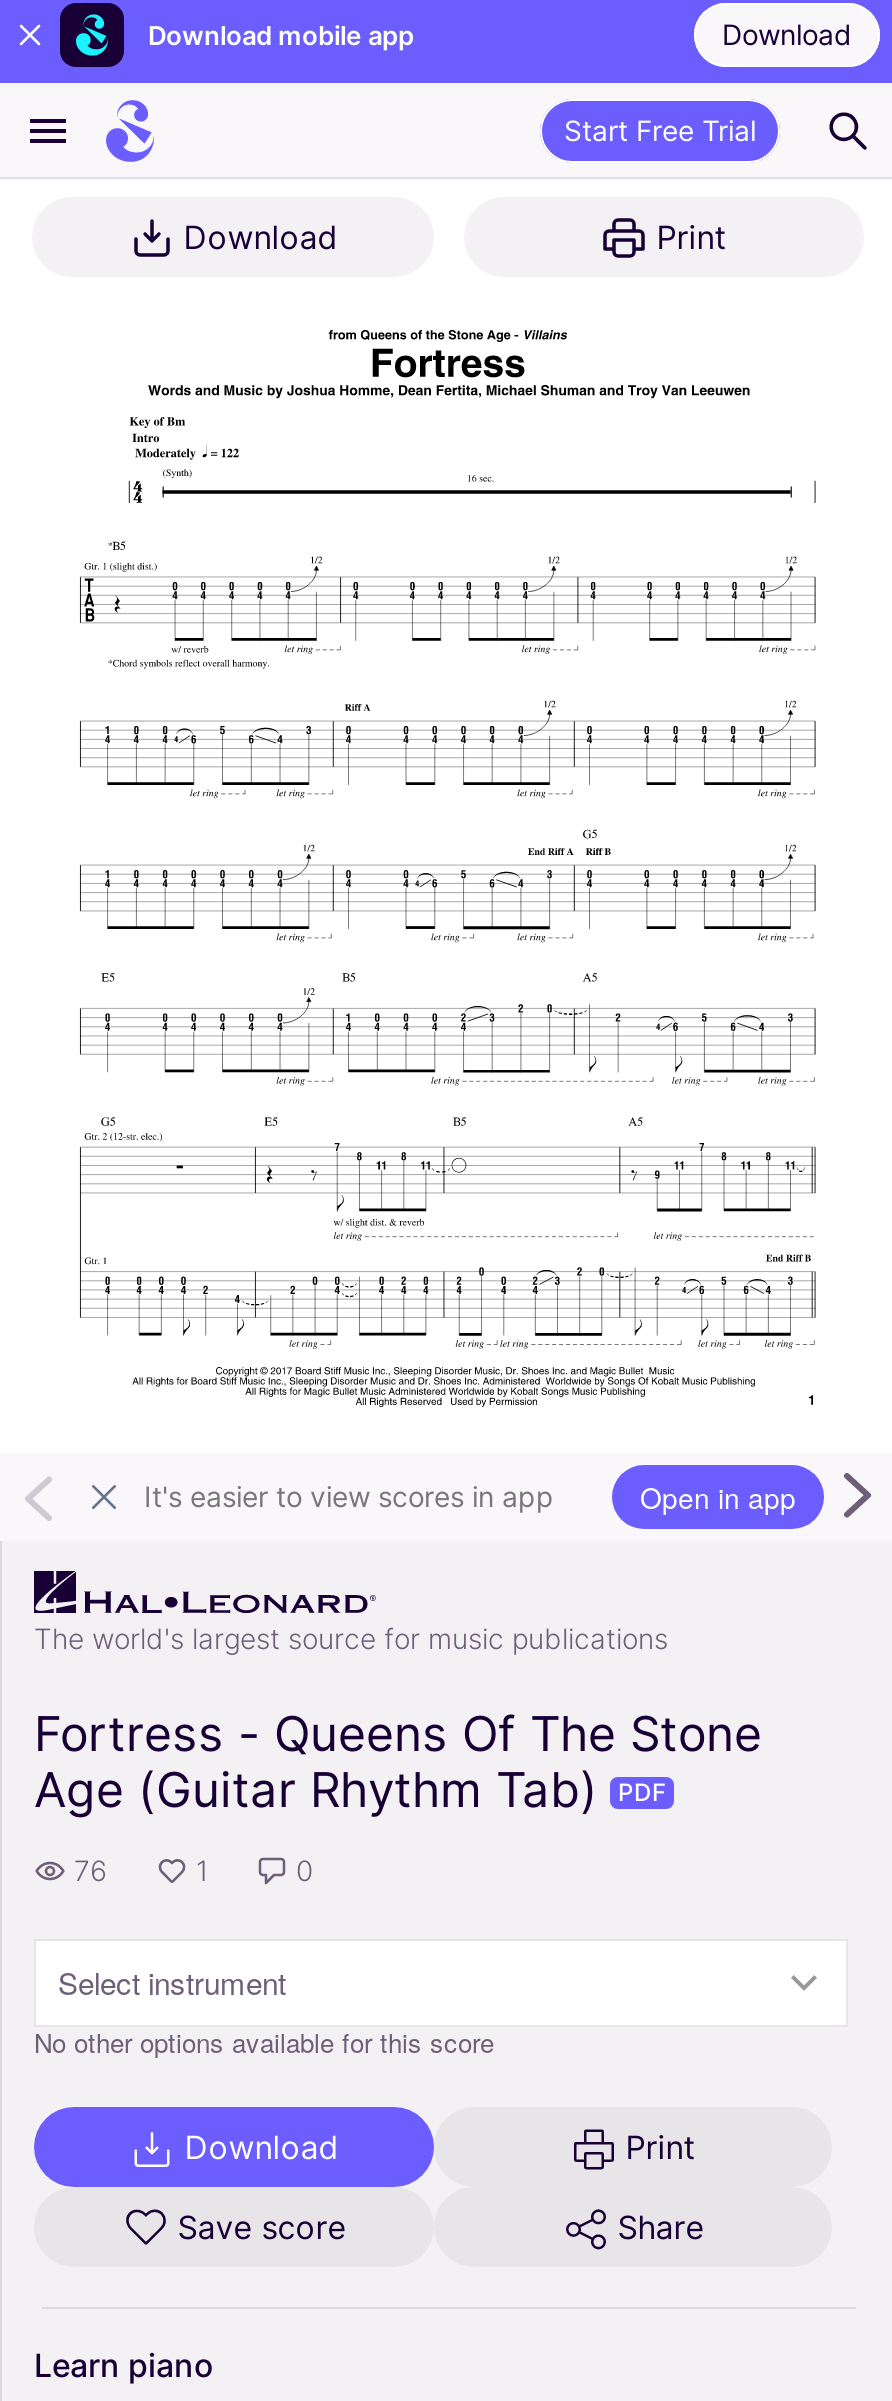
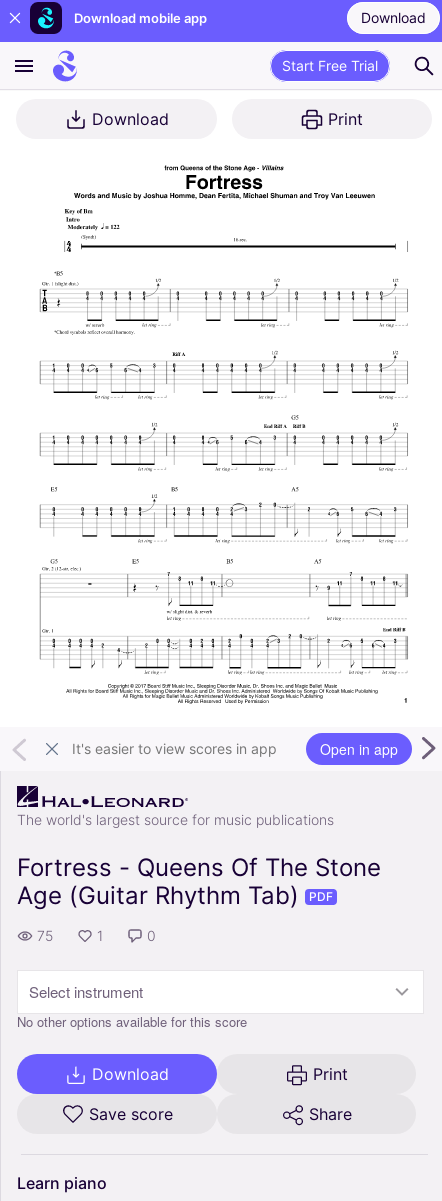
[74,1854,108,1888] 76 -> [37,927,53,944] 75

